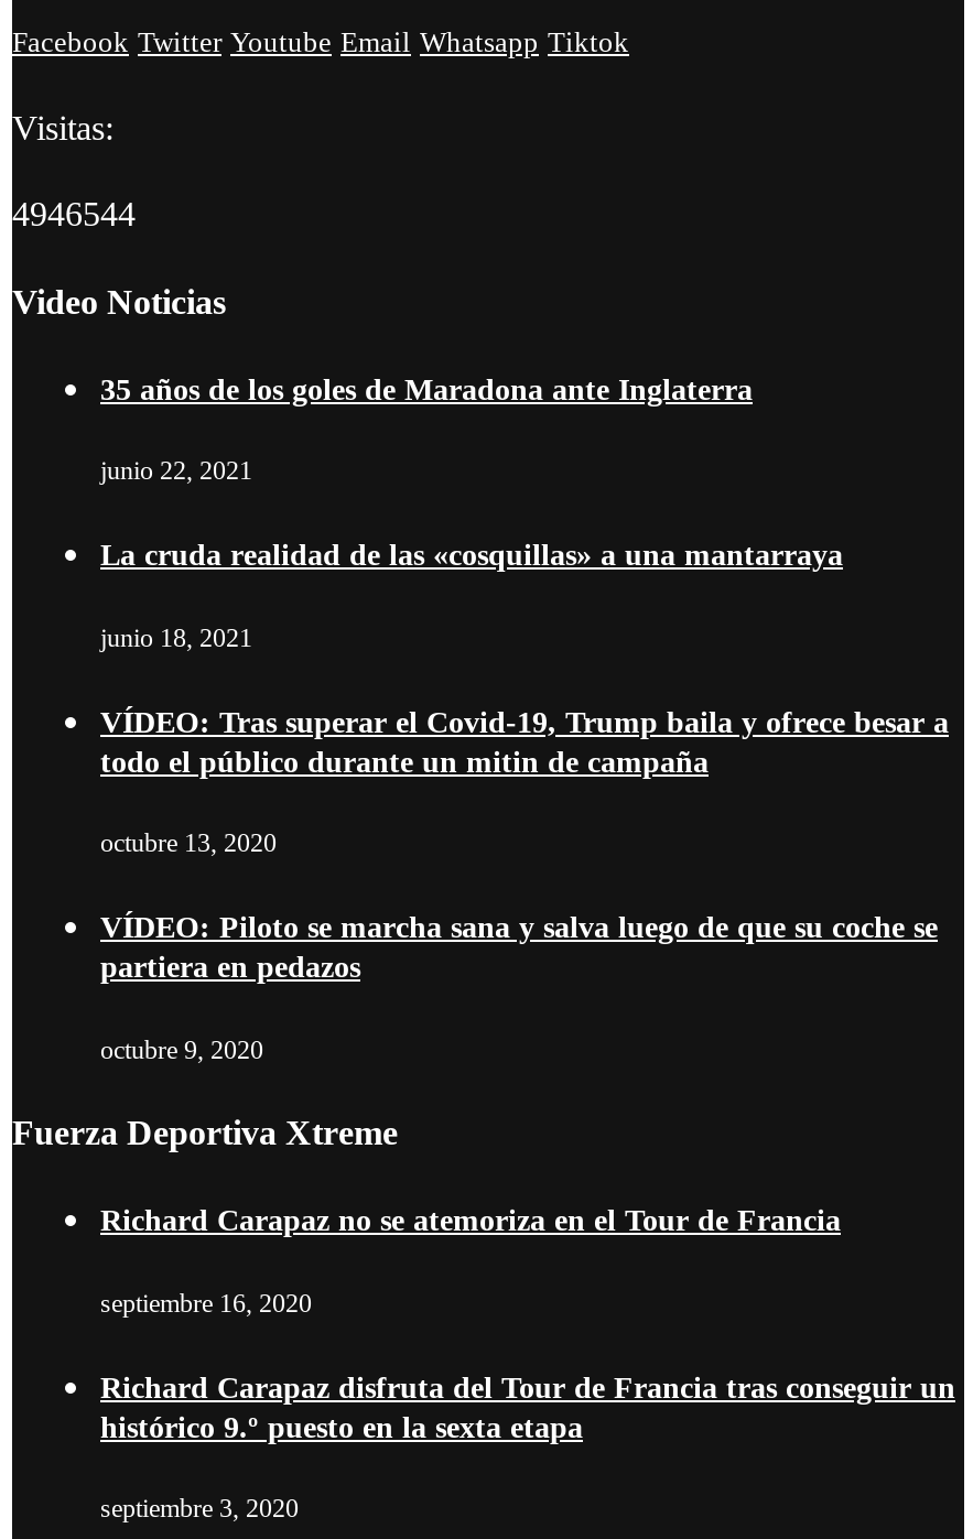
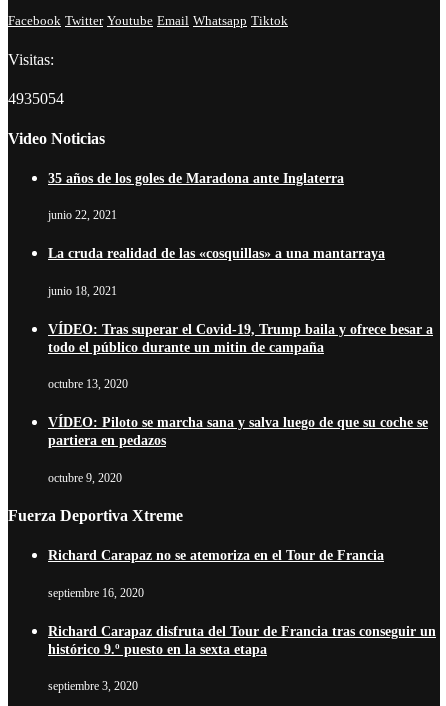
[12,196,136,233] 4946544 -> [8,90,64,107] 4935054

